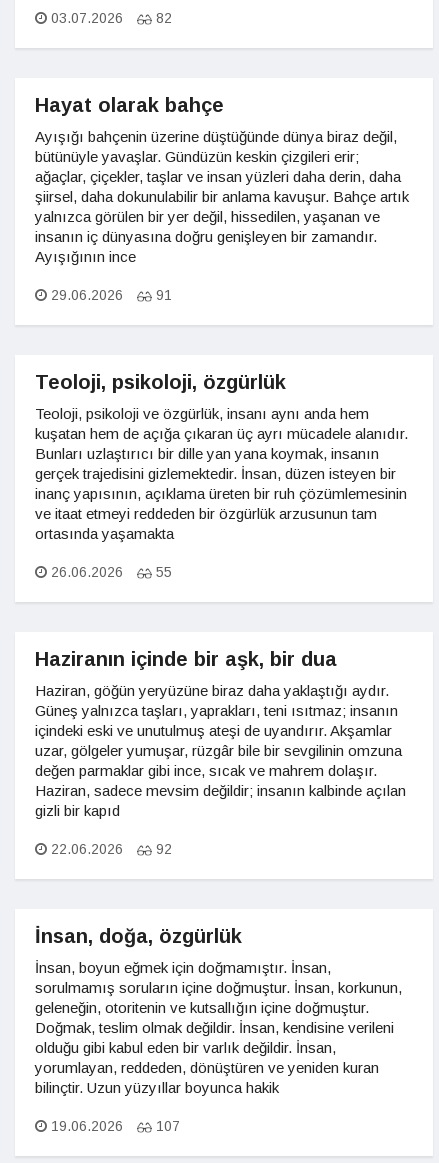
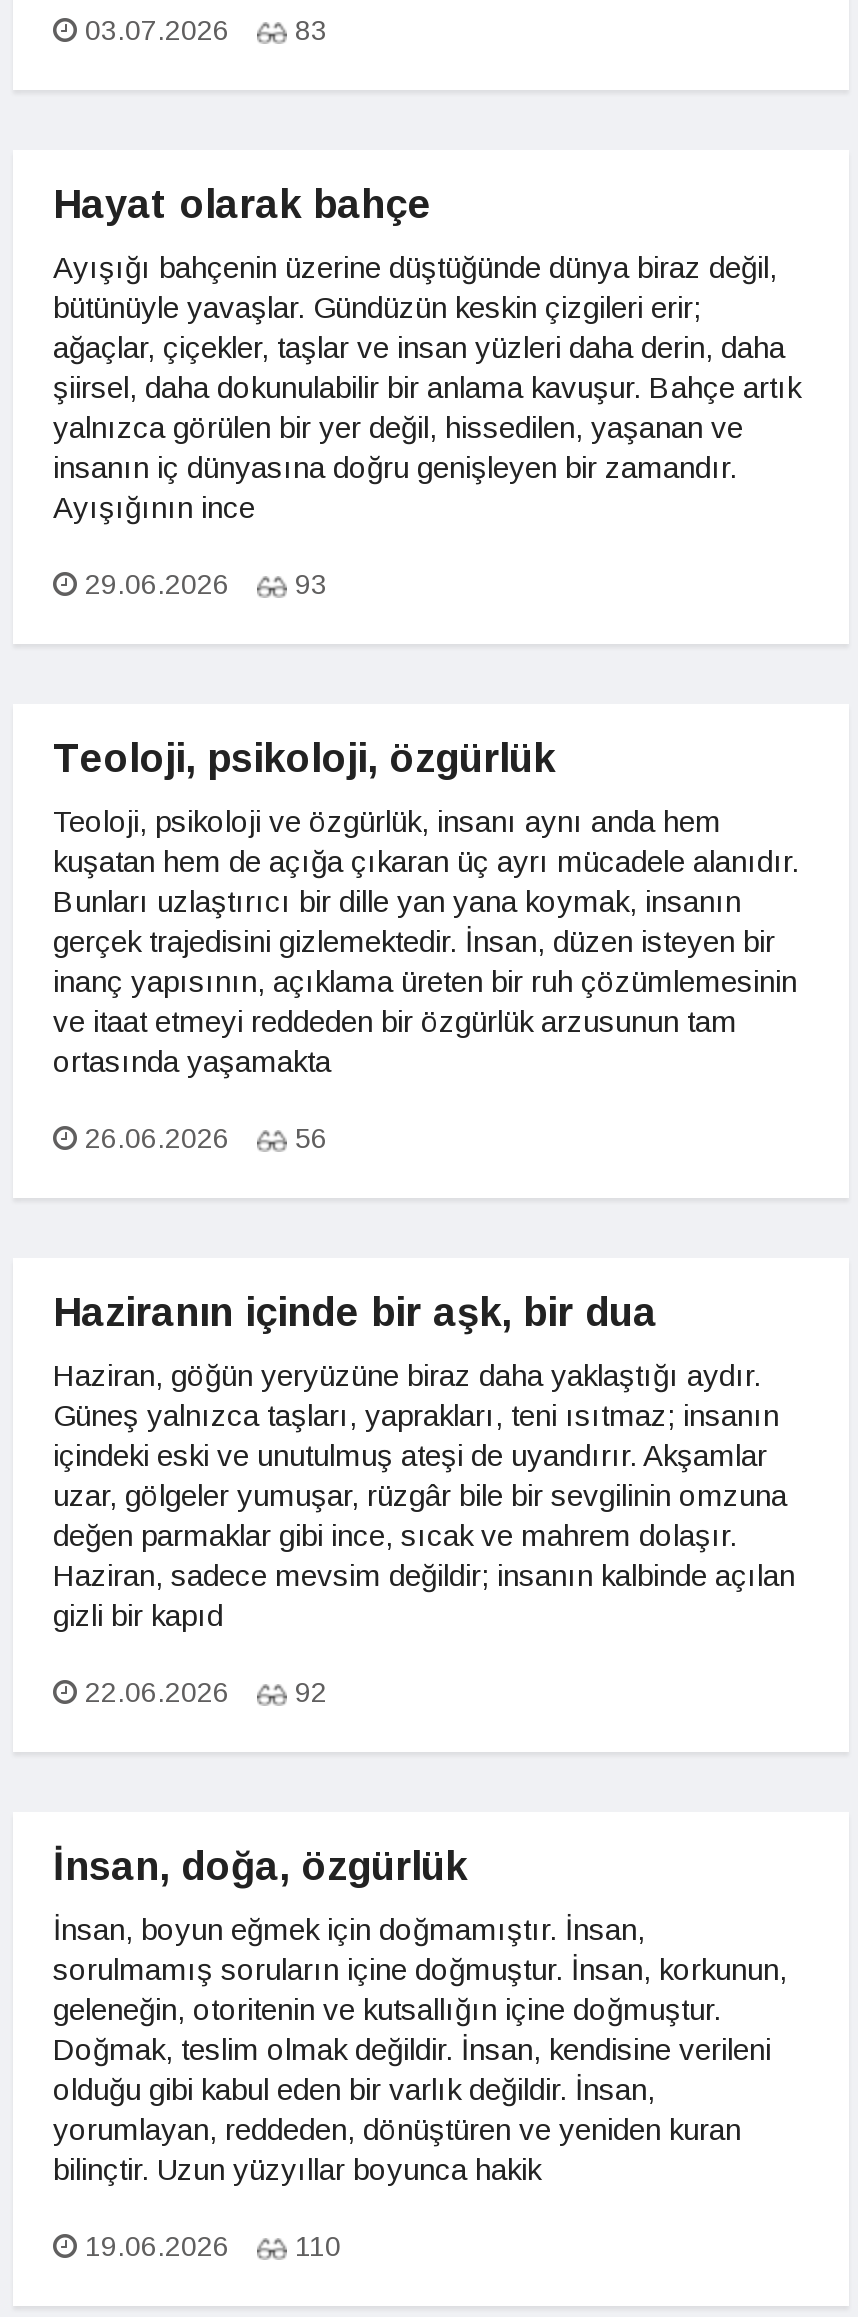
[47,10,172,26] 03.07.2026 82 -> [77,14,327,46] 03.07.2026 83
[47,287,172,303] 29.06.2026 91 -> [77,568,327,600] 29.06.2026 93
[47,564,172,580] 26.06.2026 55 -> [77,1122,327,1154] 26.06.2026 56
[47,1118,180,1134] 19.06.2026 107 -> [77,2230,341,2262] 19.06.2026 110

